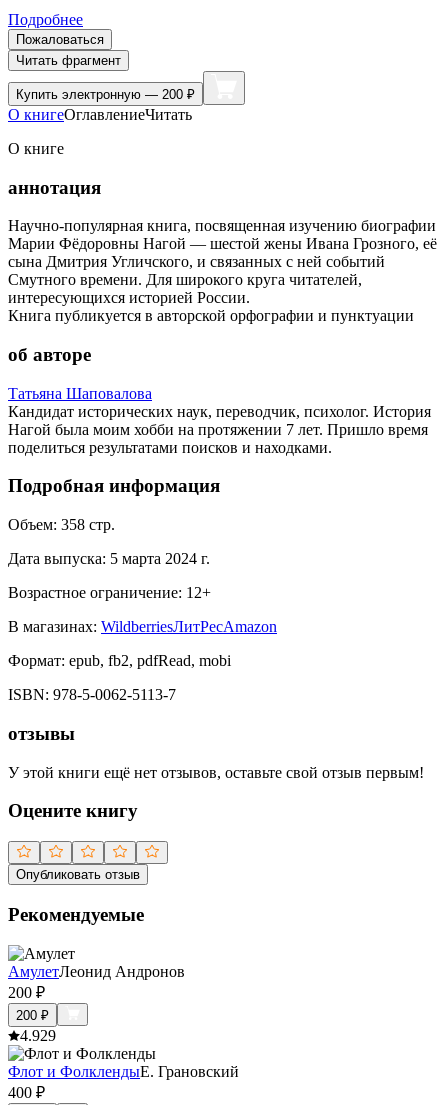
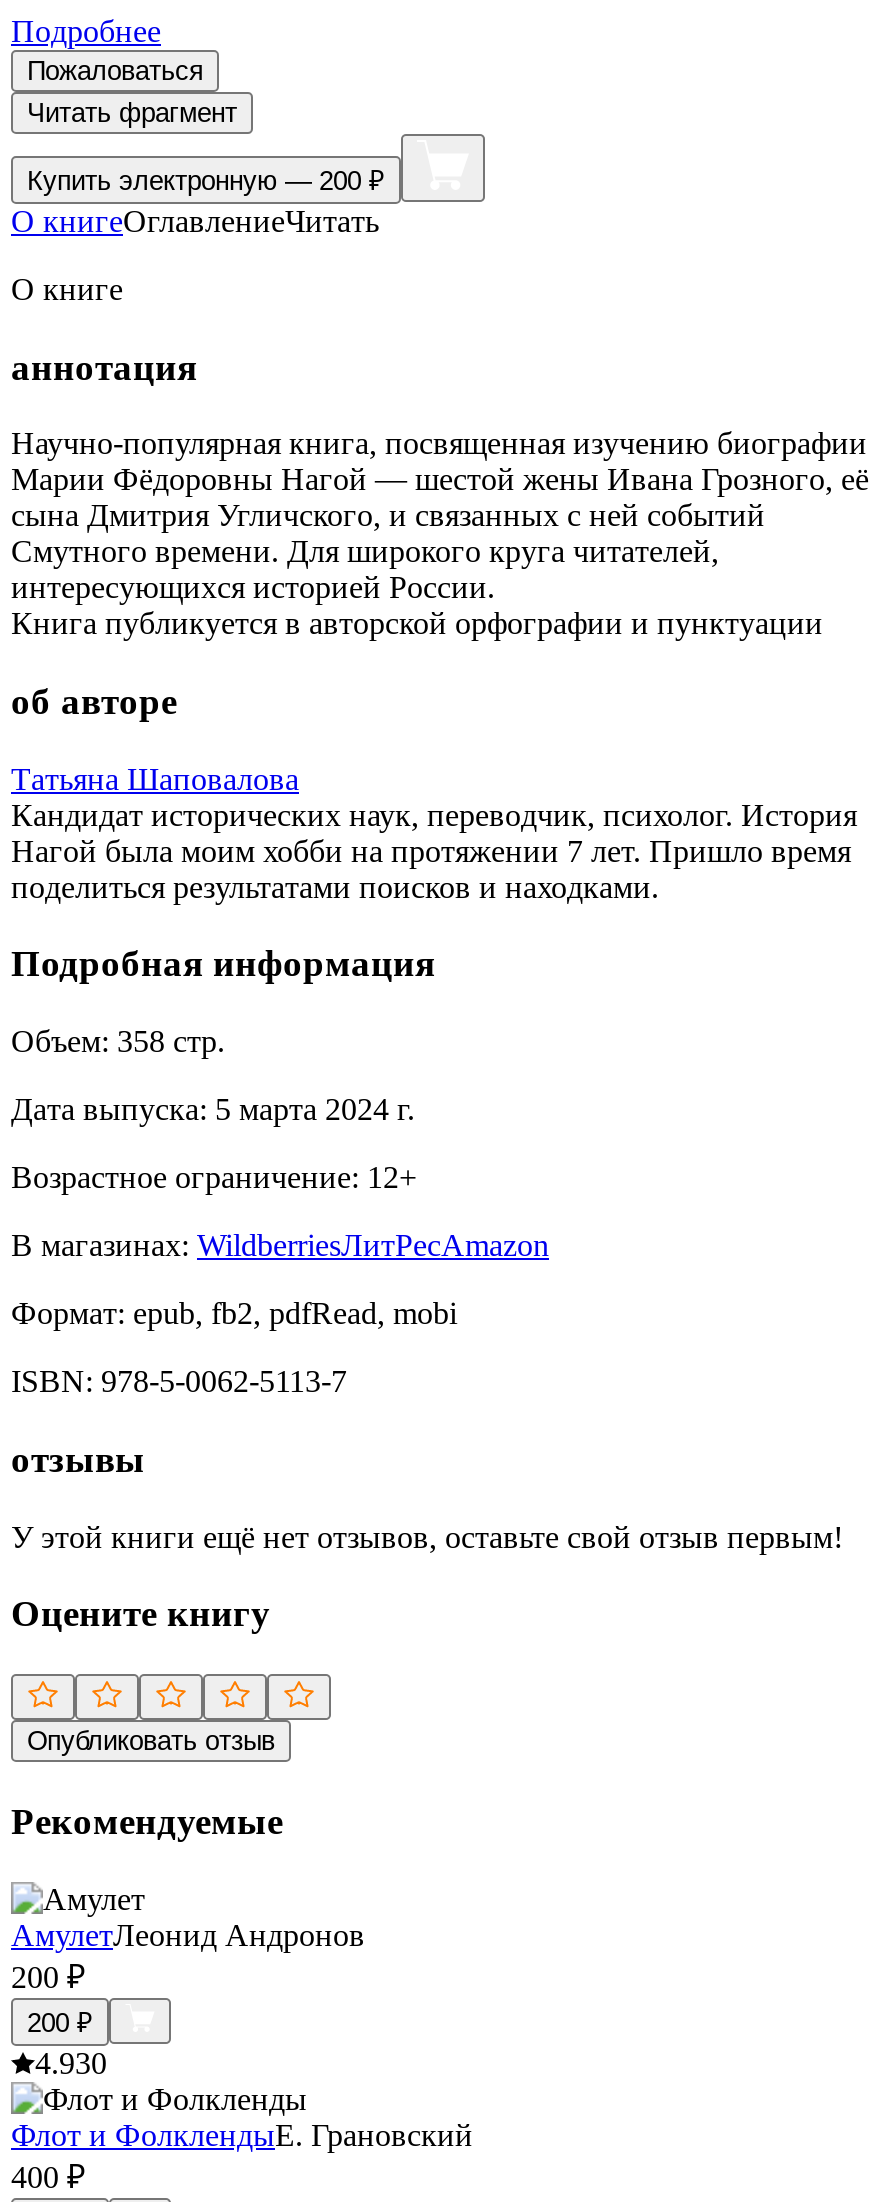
[20,1026,56,1043] 4.929 -> [35,2045,107,2079] 4.930

